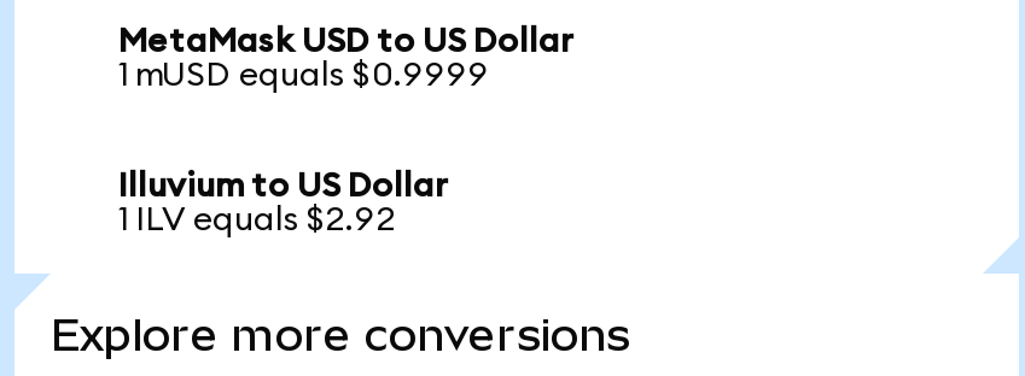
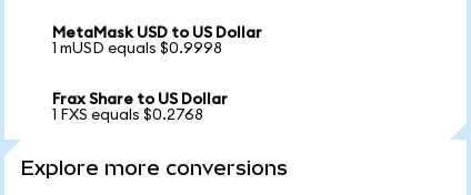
[118,59,490,93] 1 mUSD equals $0.9999 -> [52,41,222,57] 1 mUSD equals $0.9998
[118,170,449,237] Illuvium to US Dollar | 1 ILV equals $2.92 -> [52,92,228,123] Frax Share to US Dollar | 1 FXS equals $0.2768

